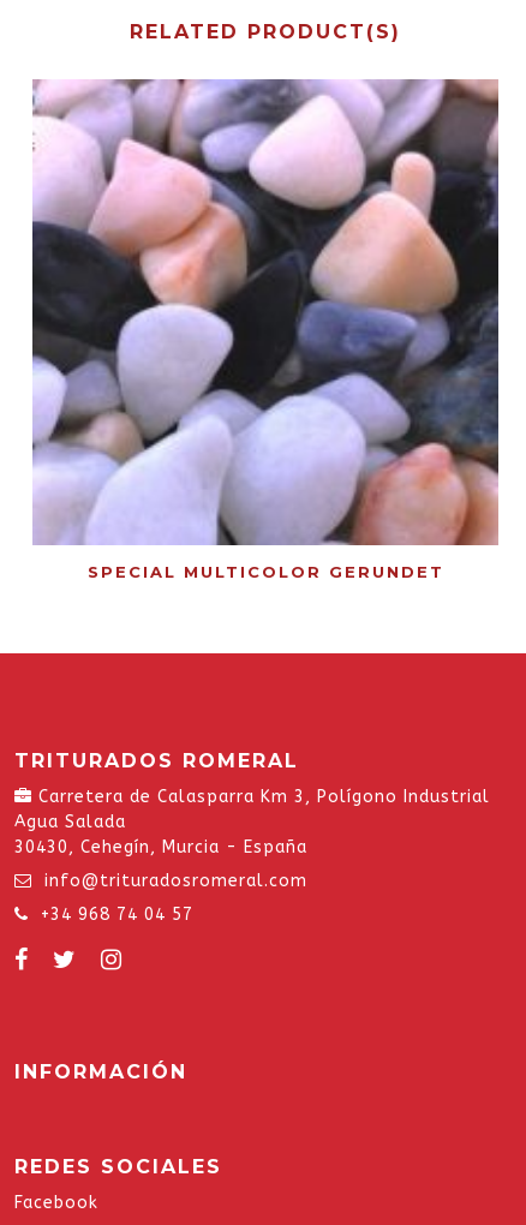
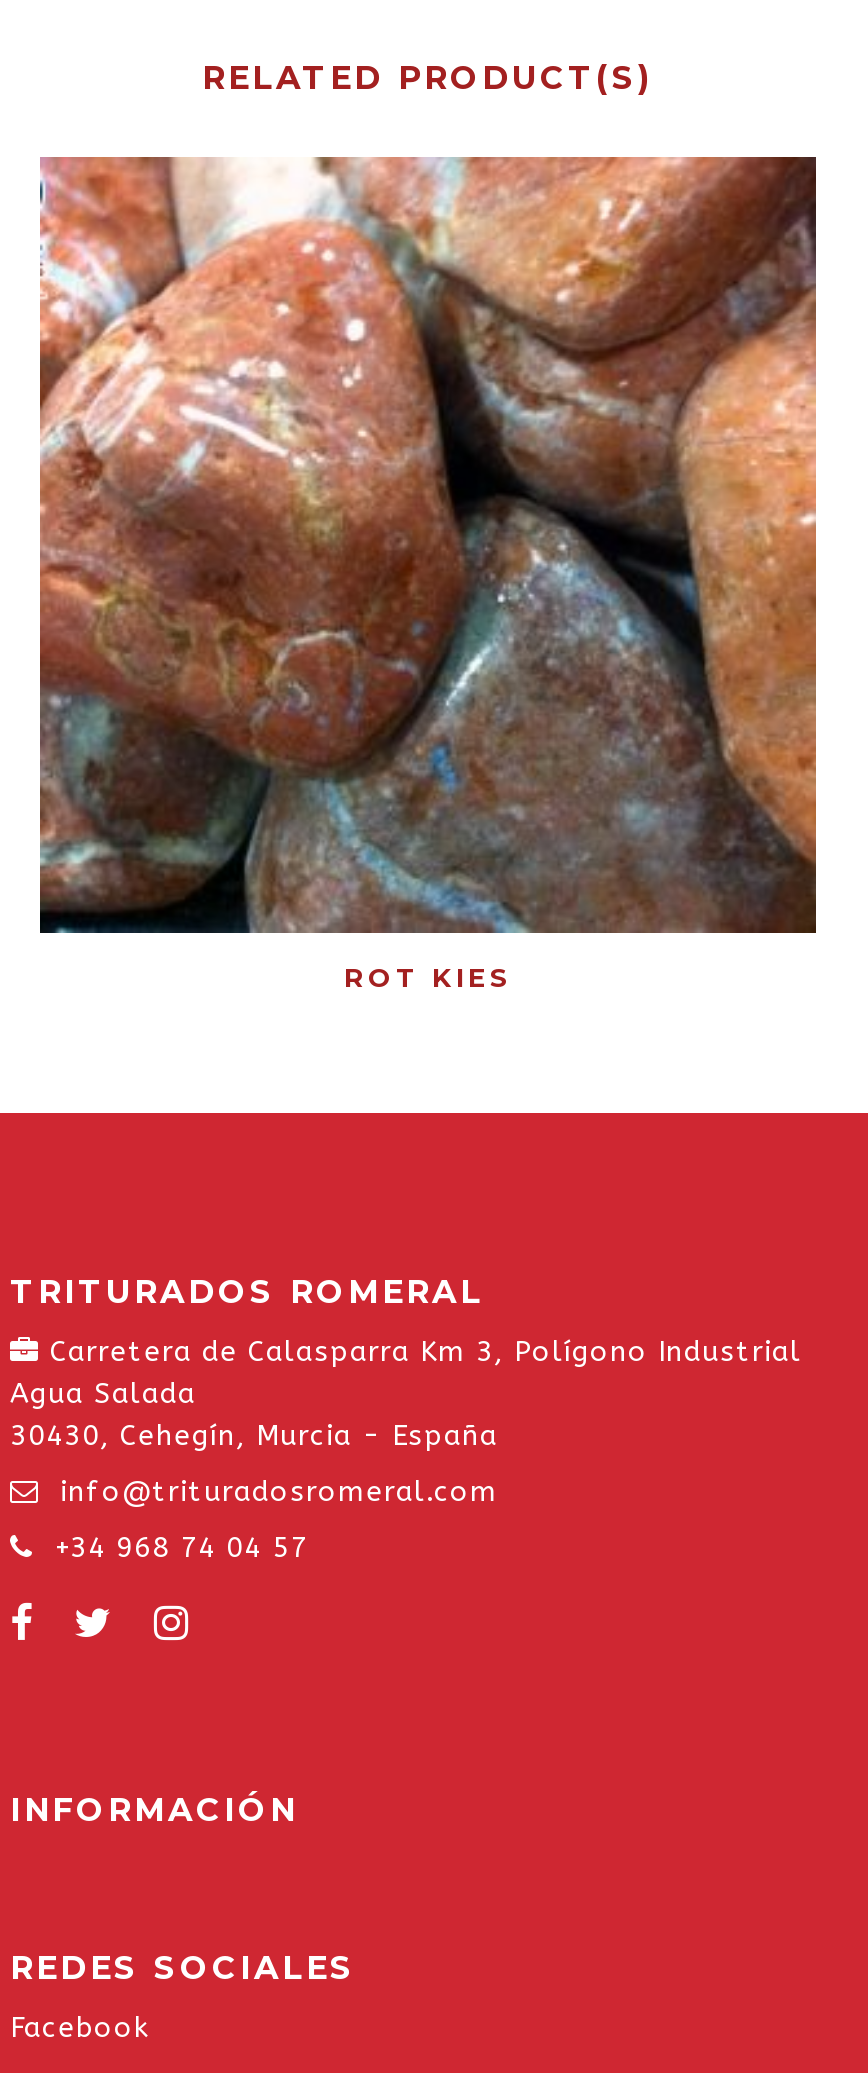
[31,78,500,581] [image] | SPECIAL MULTICOLOR GERUNDET -> [38,155,818,993] [image] | ROT KIES

